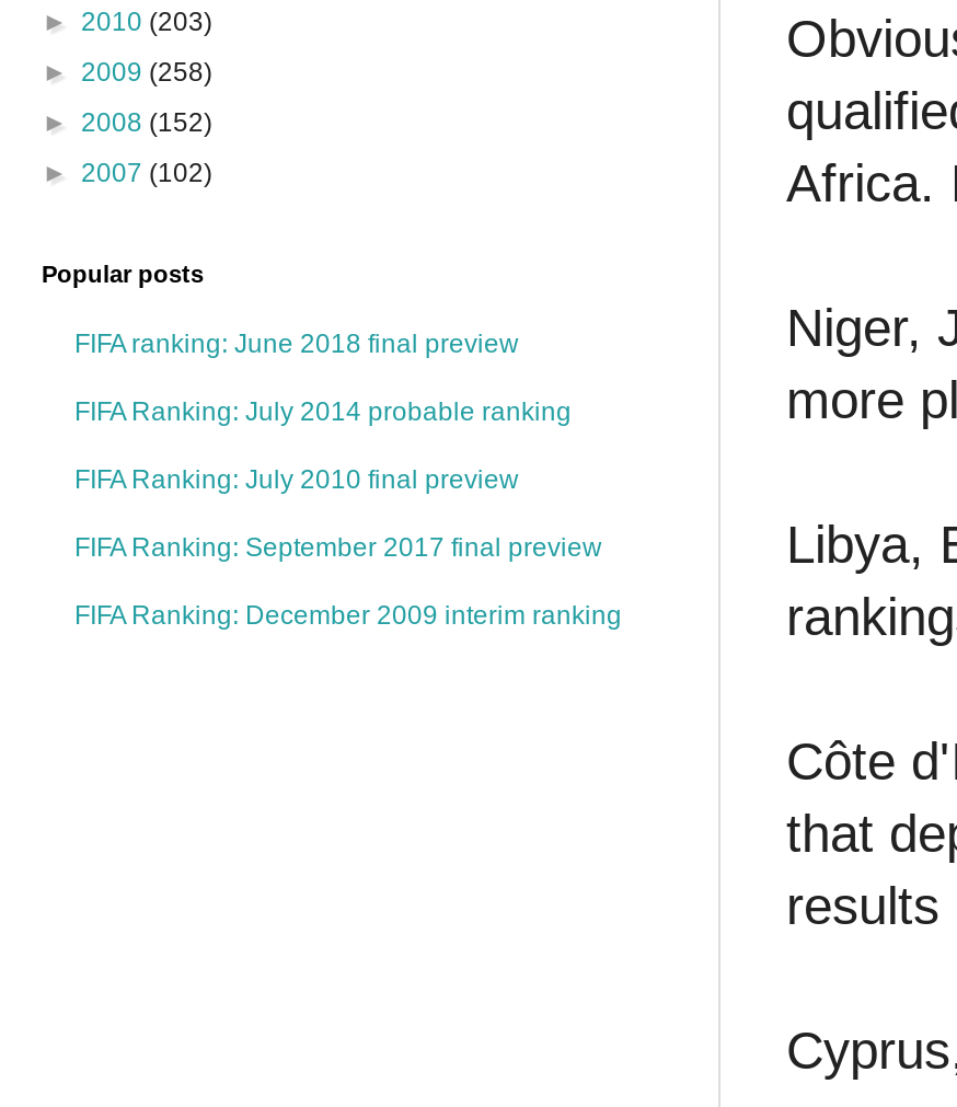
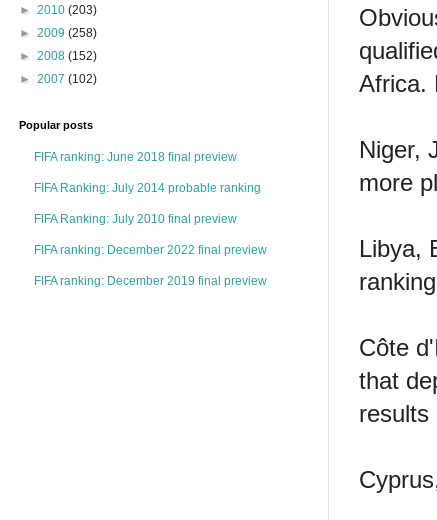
[74,531,602,562] FIFA Ranking: September 2017 final preview -> [34,243,267,257] FIFA ranking: December 2022 final preview
[74,599,622,630] FIFA Ranking: December 2009 interim ranking -> [34,273,267,287] FIFA ranking: December 2019 final preview

